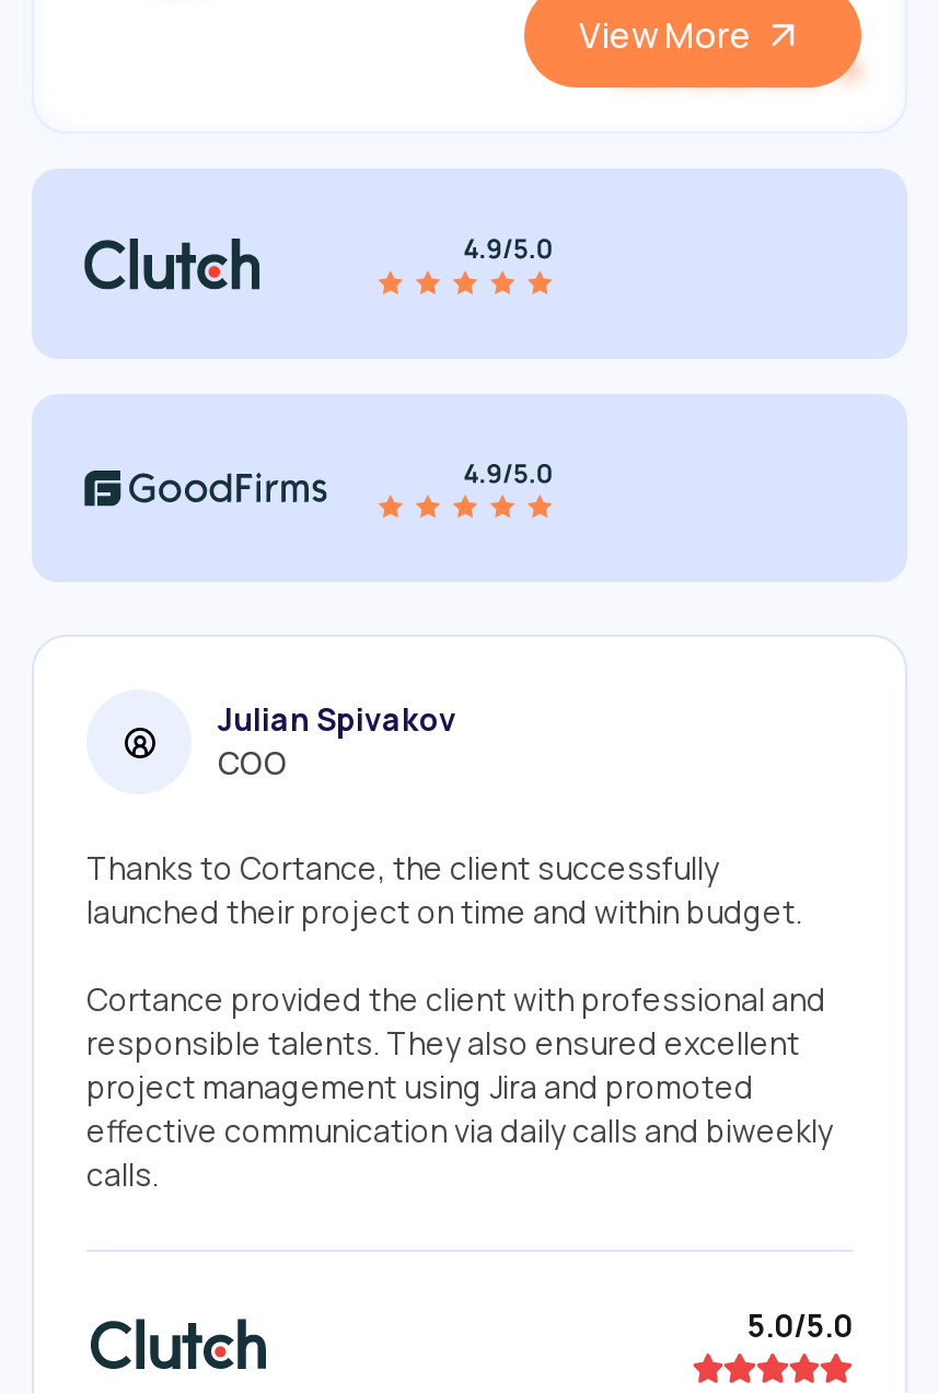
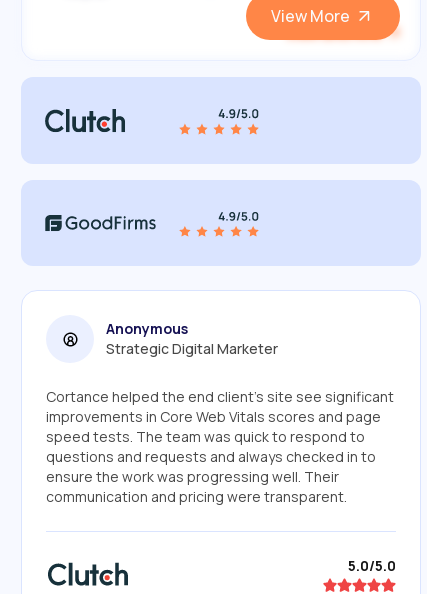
[86,699,833,1196] Julian Spivakov | COO | Thanks to Cortance, the client successfully | launched their project on time and within budget. | Cortance provided the client with professional and | responsible talents. They also ensured excellent | project management using Jira and promoted | effective communication via daily calls and biweekly | calls. -> [46,319,394,506] Anonymous | Strategic Digital Marketer | Cortance helped the end client's site see significant | improvements in Core Web Vitals scores and page | speed tests. The team was quick to respond to | questions and requests and always checked in to | ensure the work was progressing well. Their | communication and pricing were transparent.

